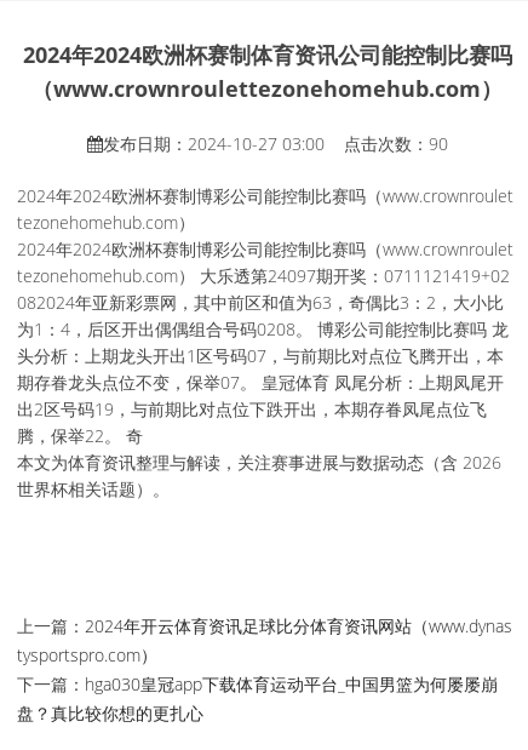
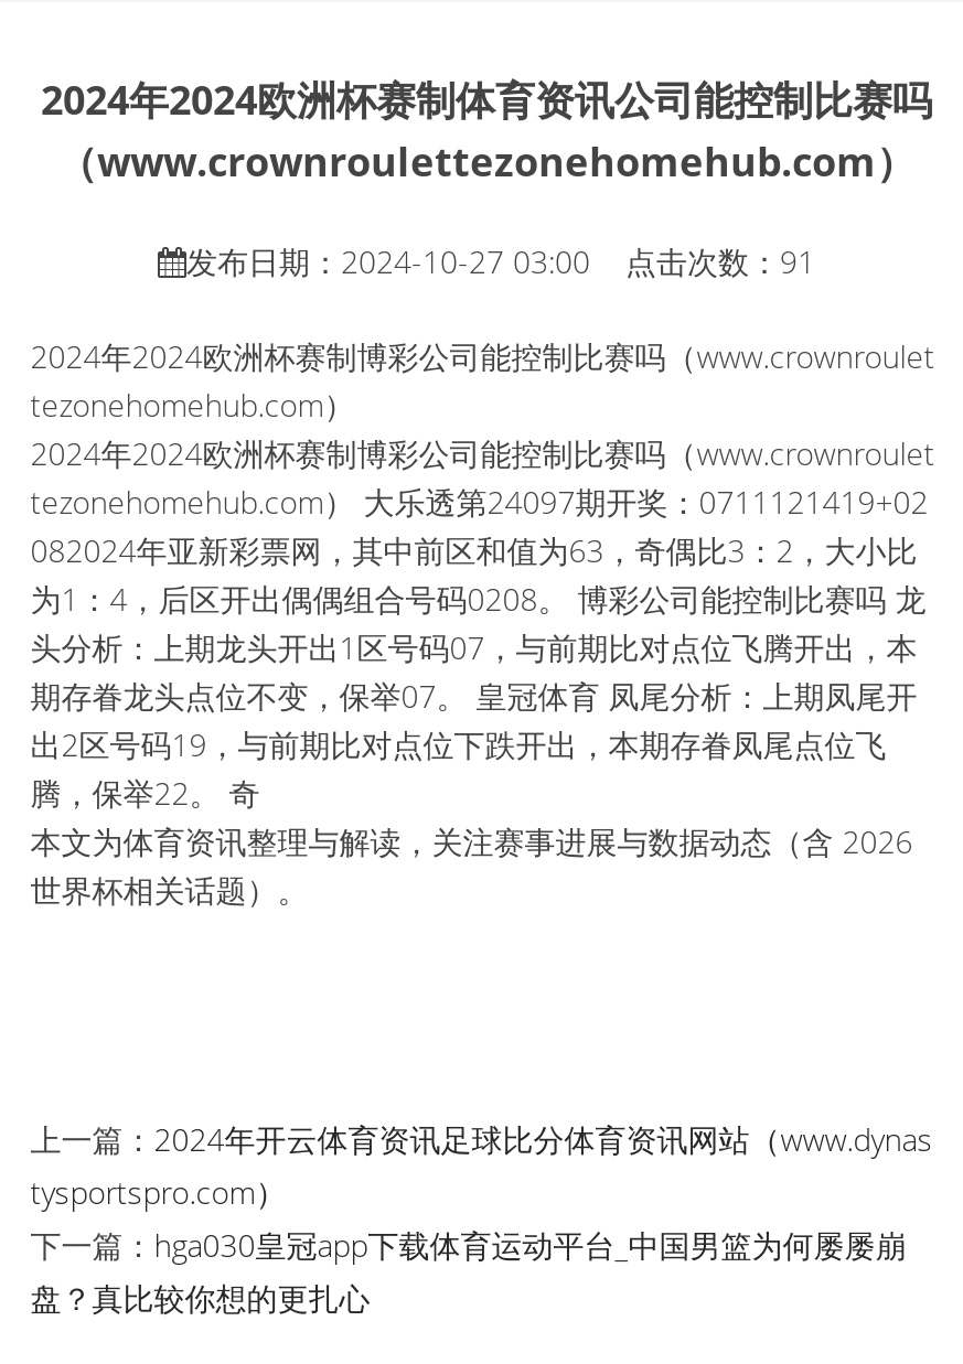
[103,132,448,155] 发布日期：2024-10-27 03:00 点击次数：90 -> [186,240,815,282] 发布日期：2024-10-27 03:00 点击次数：91

